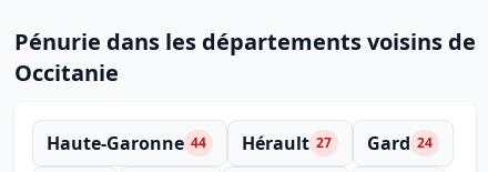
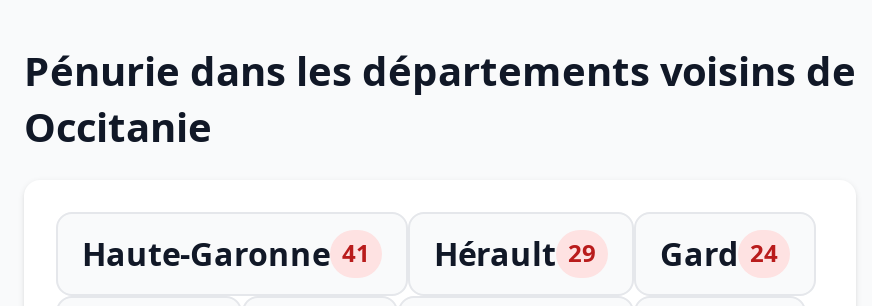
[47,131,206,155] Haute-Garonne 44 -> [82,232,370,276] Haute-Garonne 41
[242,131,332,155] Hérault 27 -> [434,232,596,276] Hérault 29

